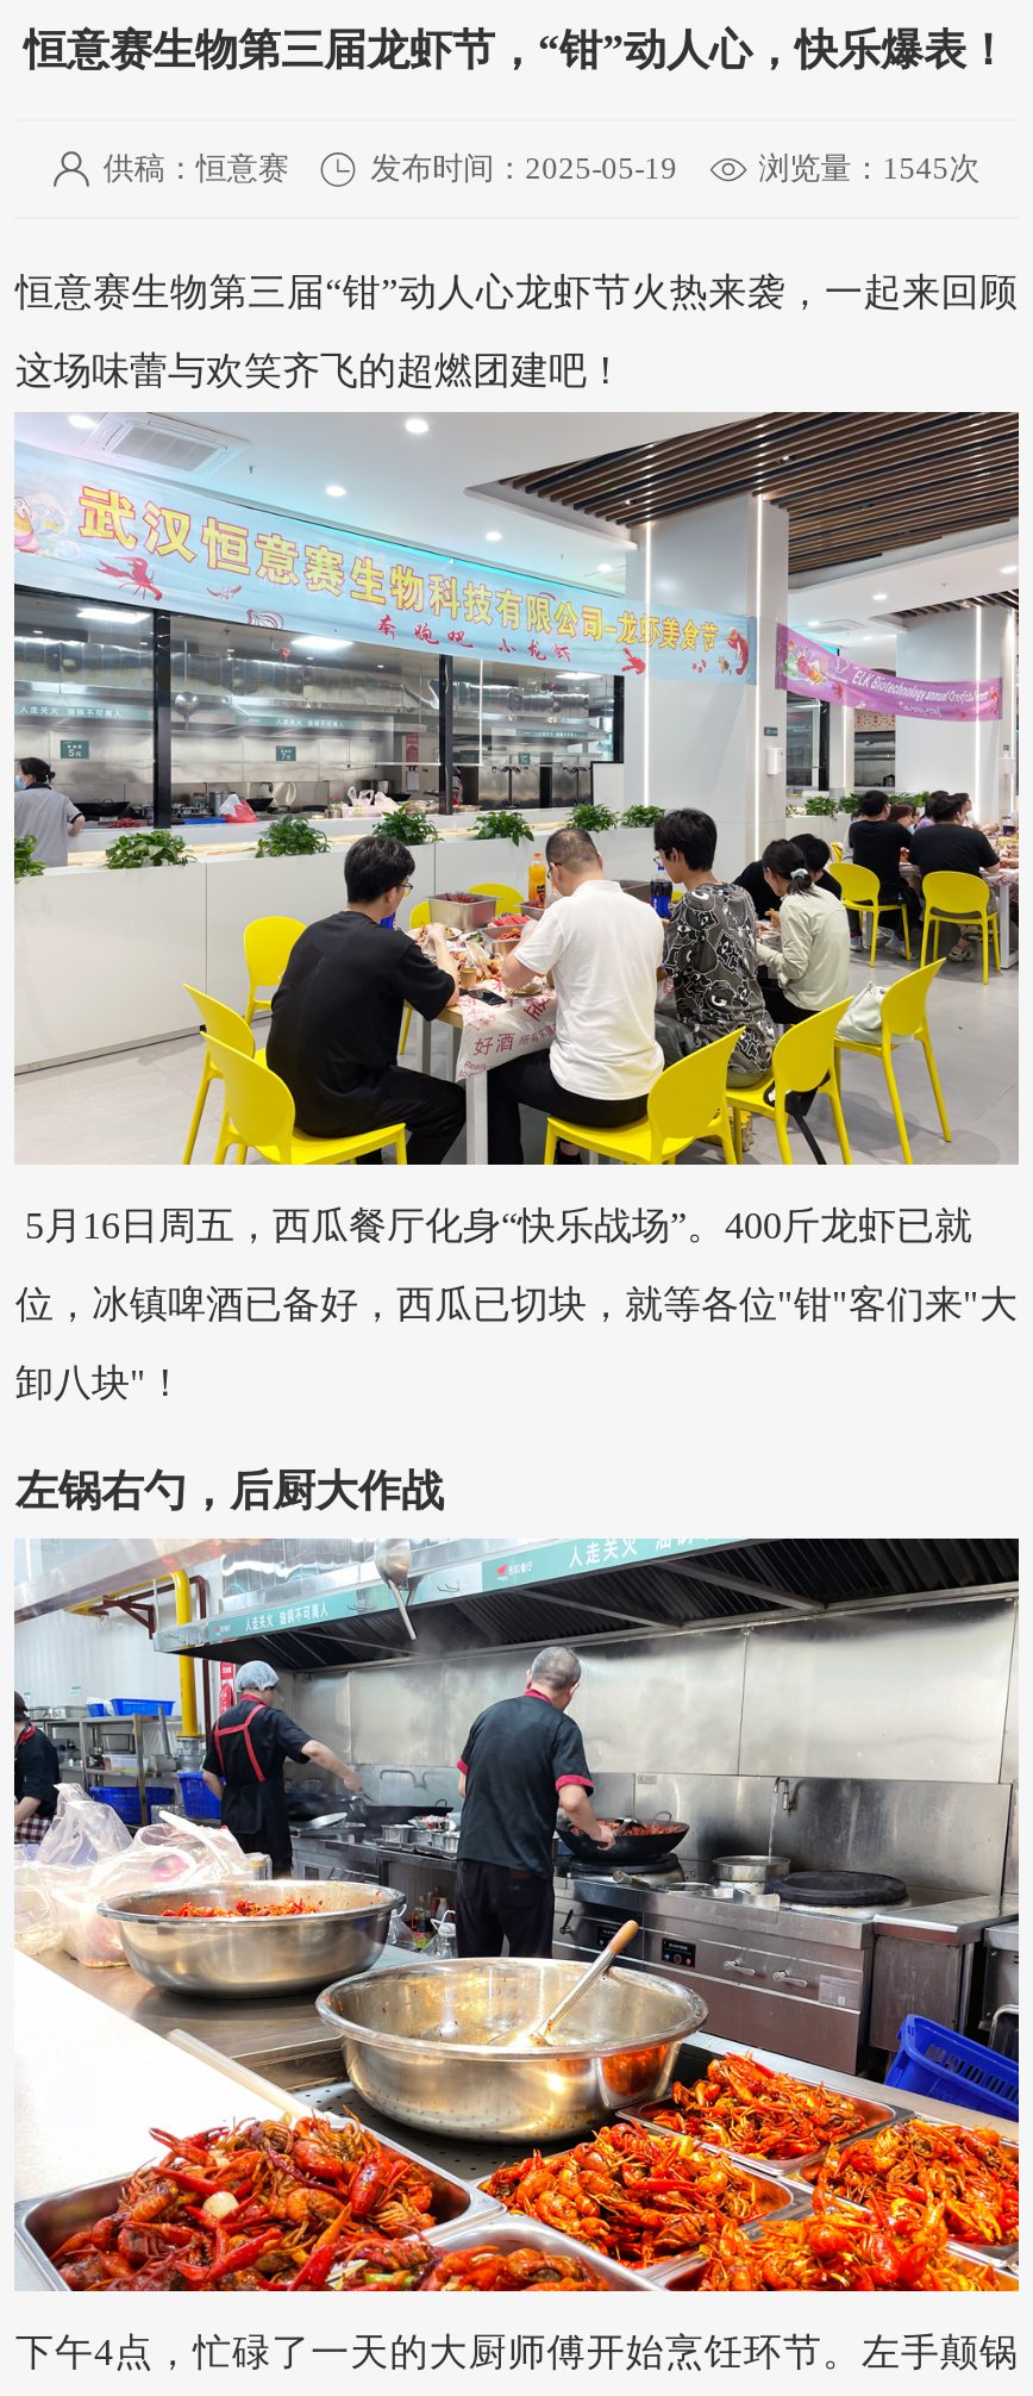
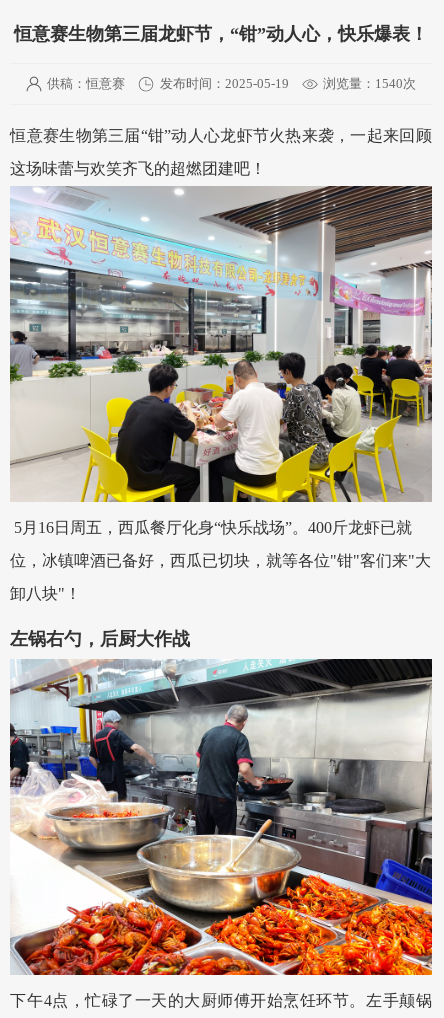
[759,151,980,187] 浏览量：1545次 -> [323,76,416,91] 浏览量：1540次

